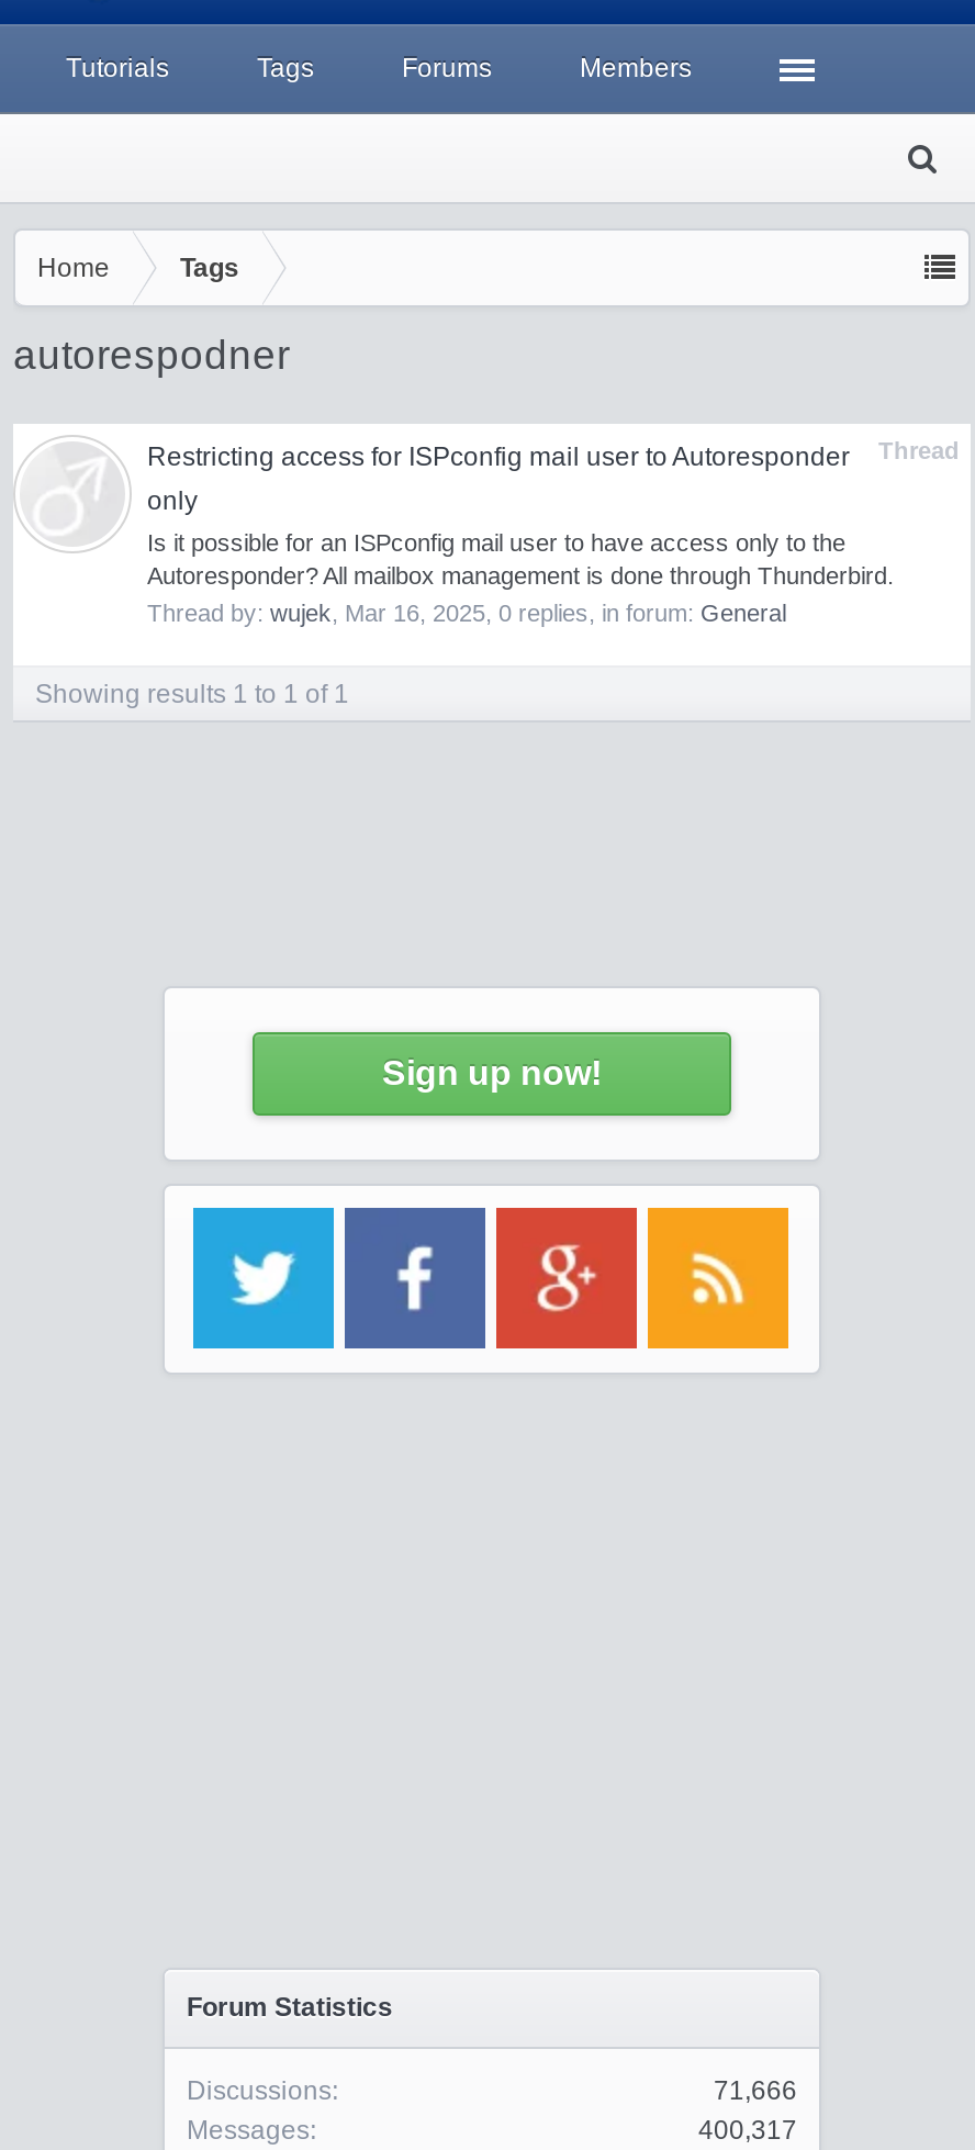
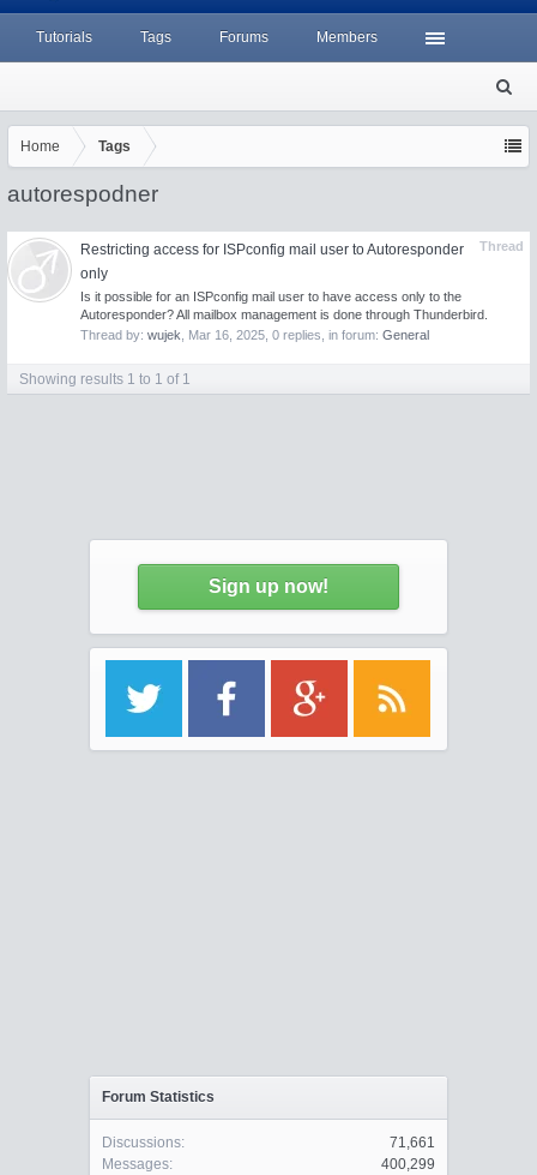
[714,2075,797,2106] 71,666 -> [390,1134,435,1151] 71,661
[698,2115,797,2146] 400,317 -> [381,1156,435,1173] 400,299

